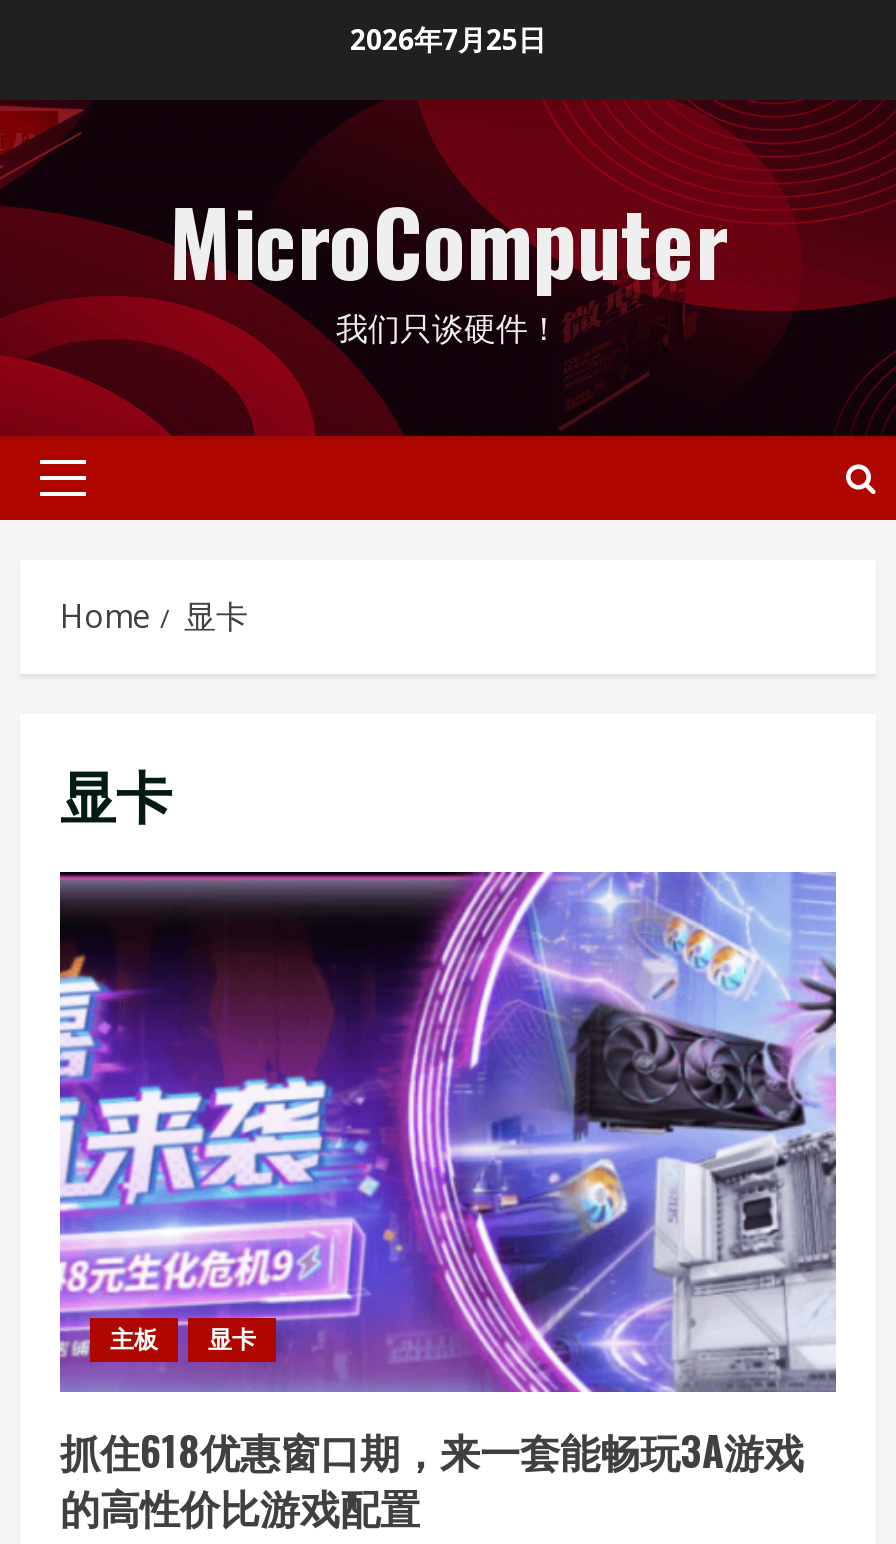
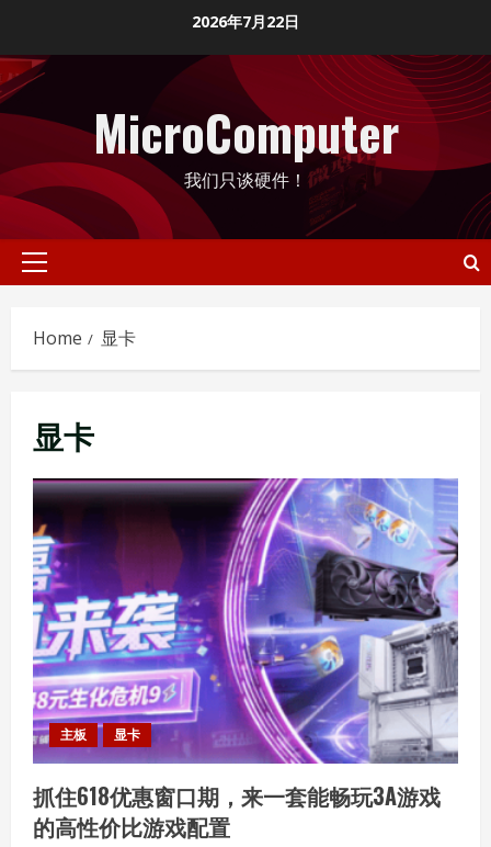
[350,20,546,58] 2026年7月25日 -> [192,11,299,32] 2026年7月22日

